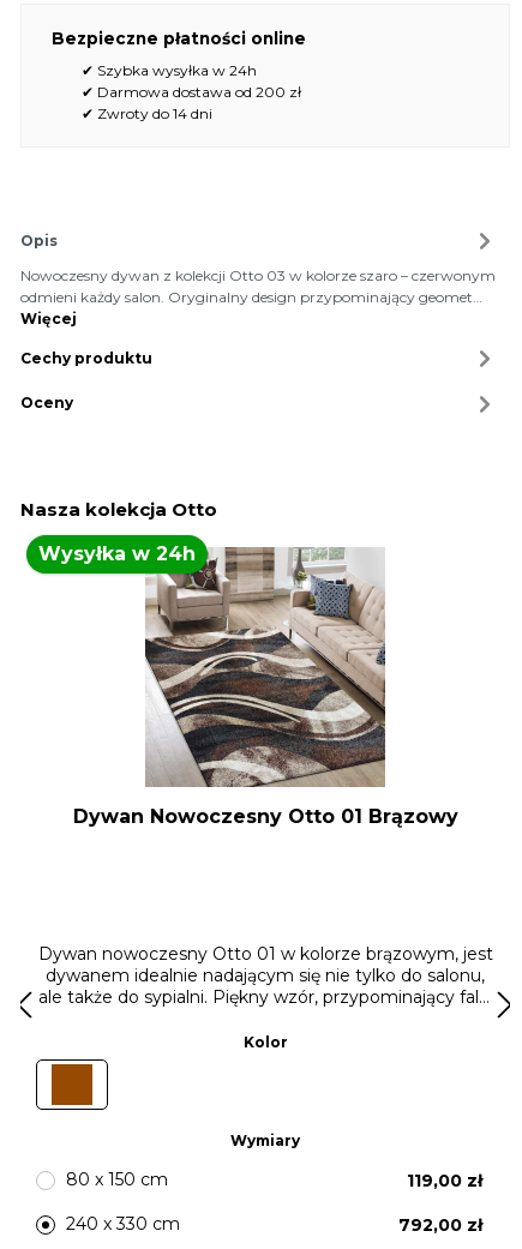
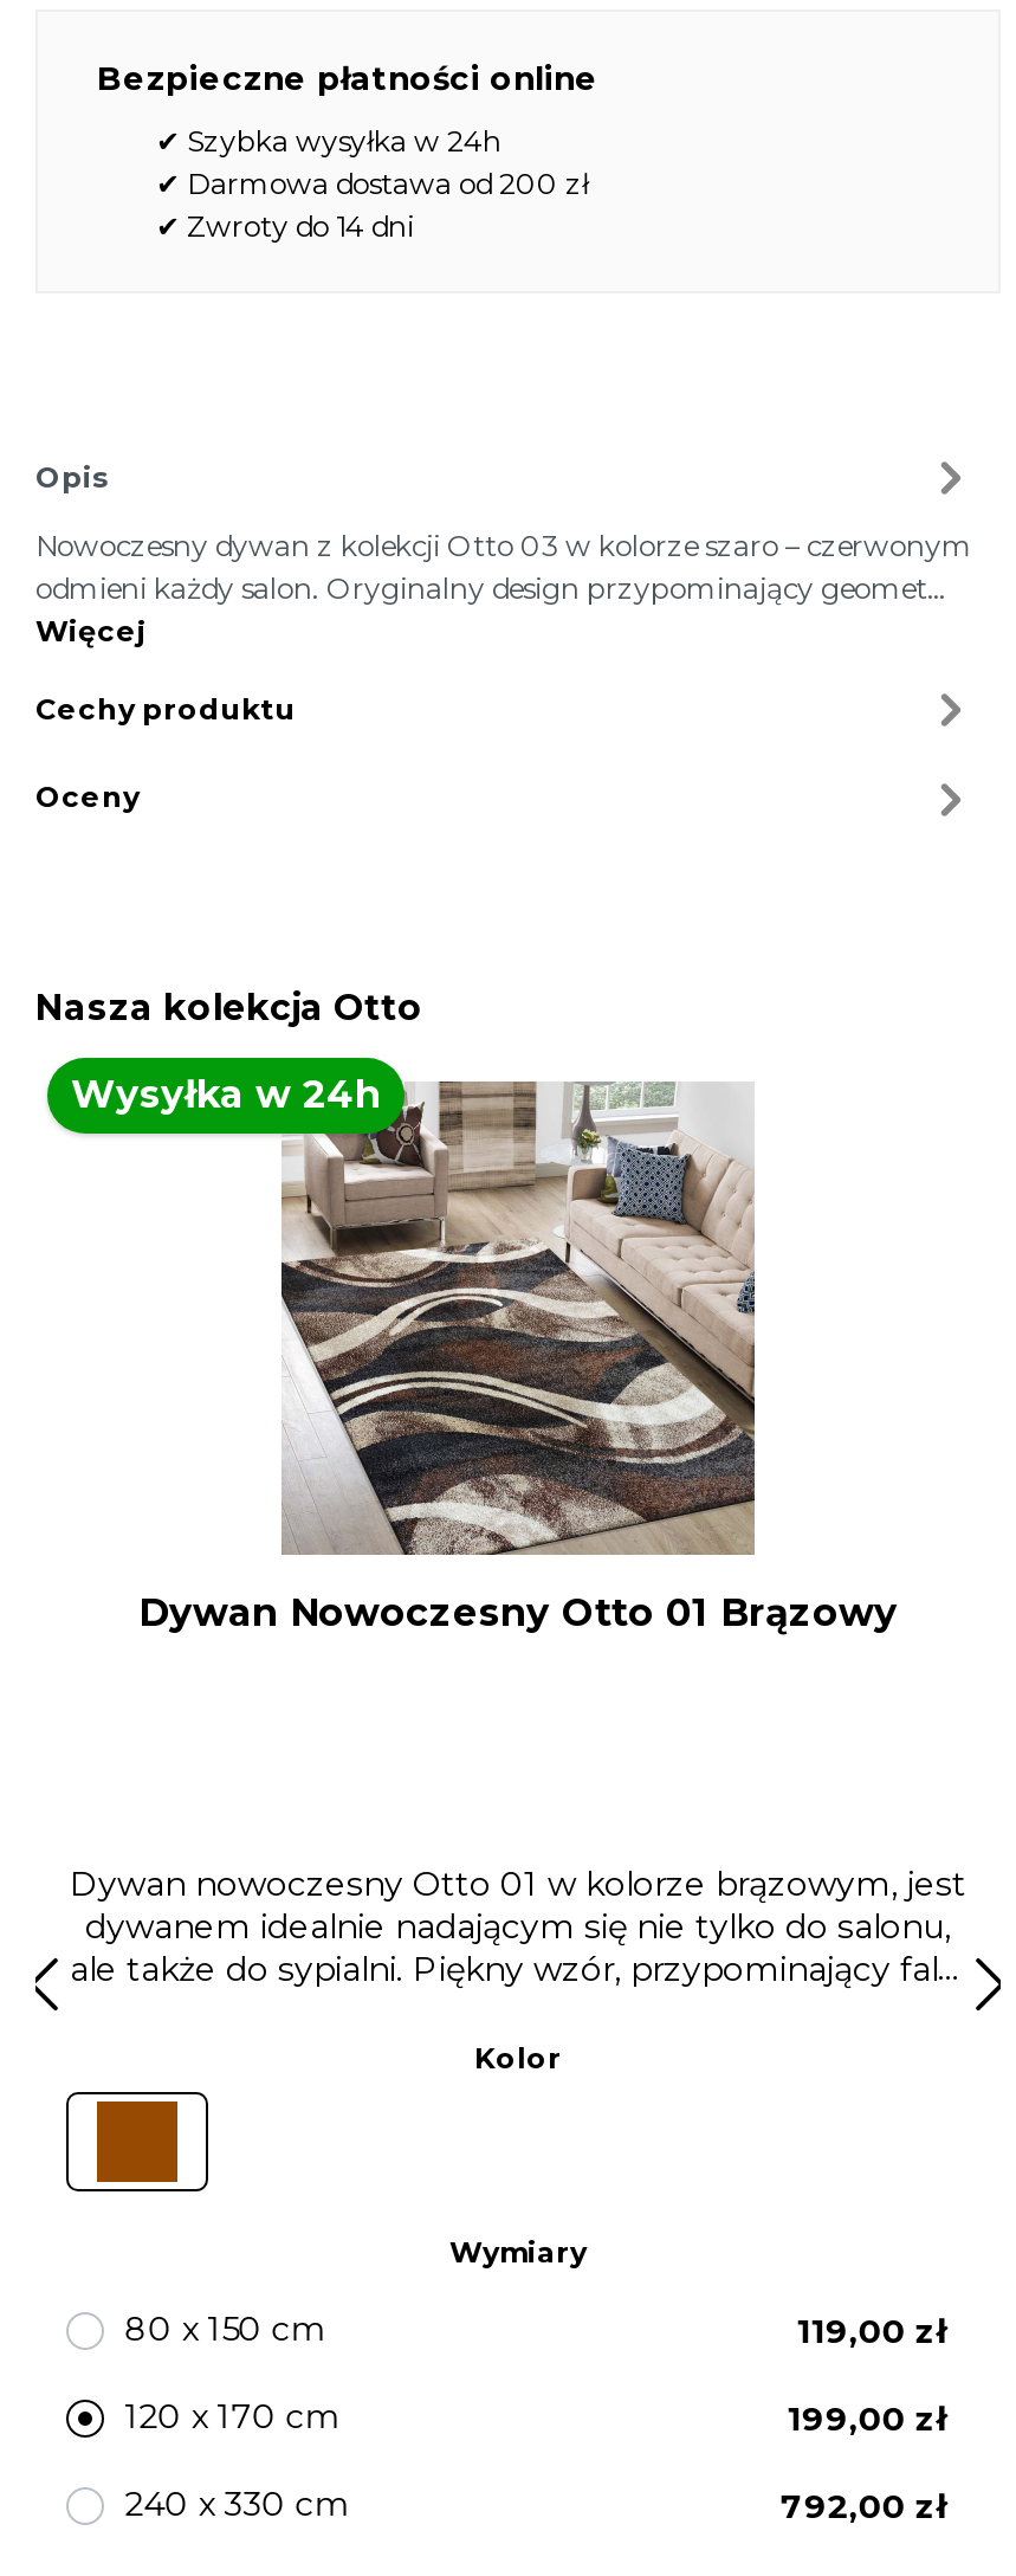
none -> [125,2395,955,2439] 120 x 170 cm | 199,00 zł

